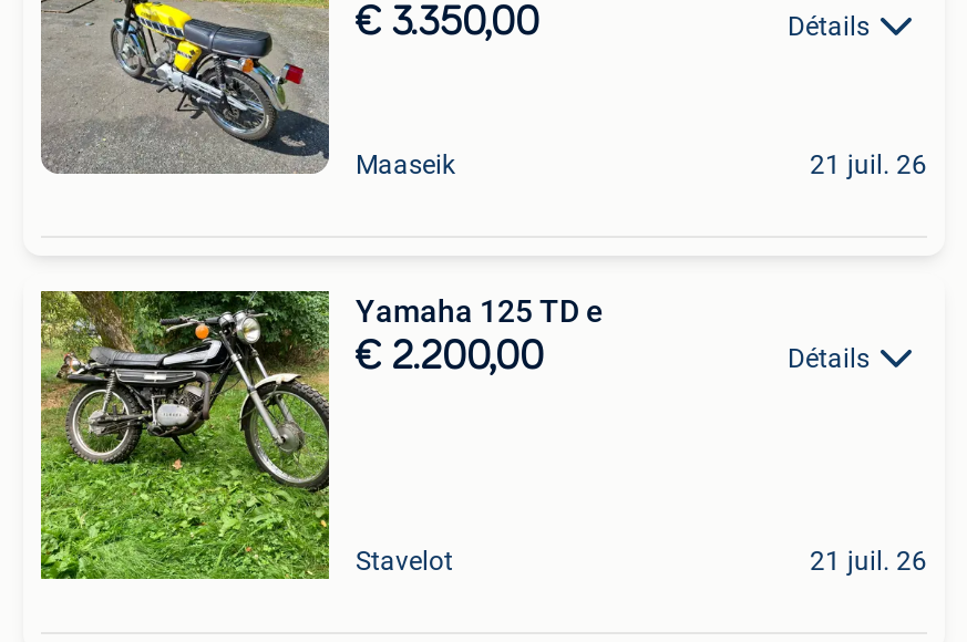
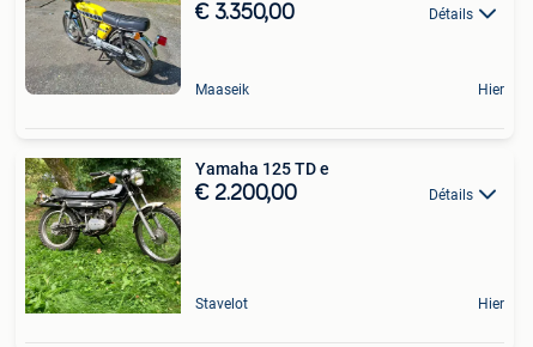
[810,150,927,181] 21 juil. 26 -> [478,81,504,98] Hier
[810,546,927,577] 21 juil. 26 -> [478,295,504,312] Hier

